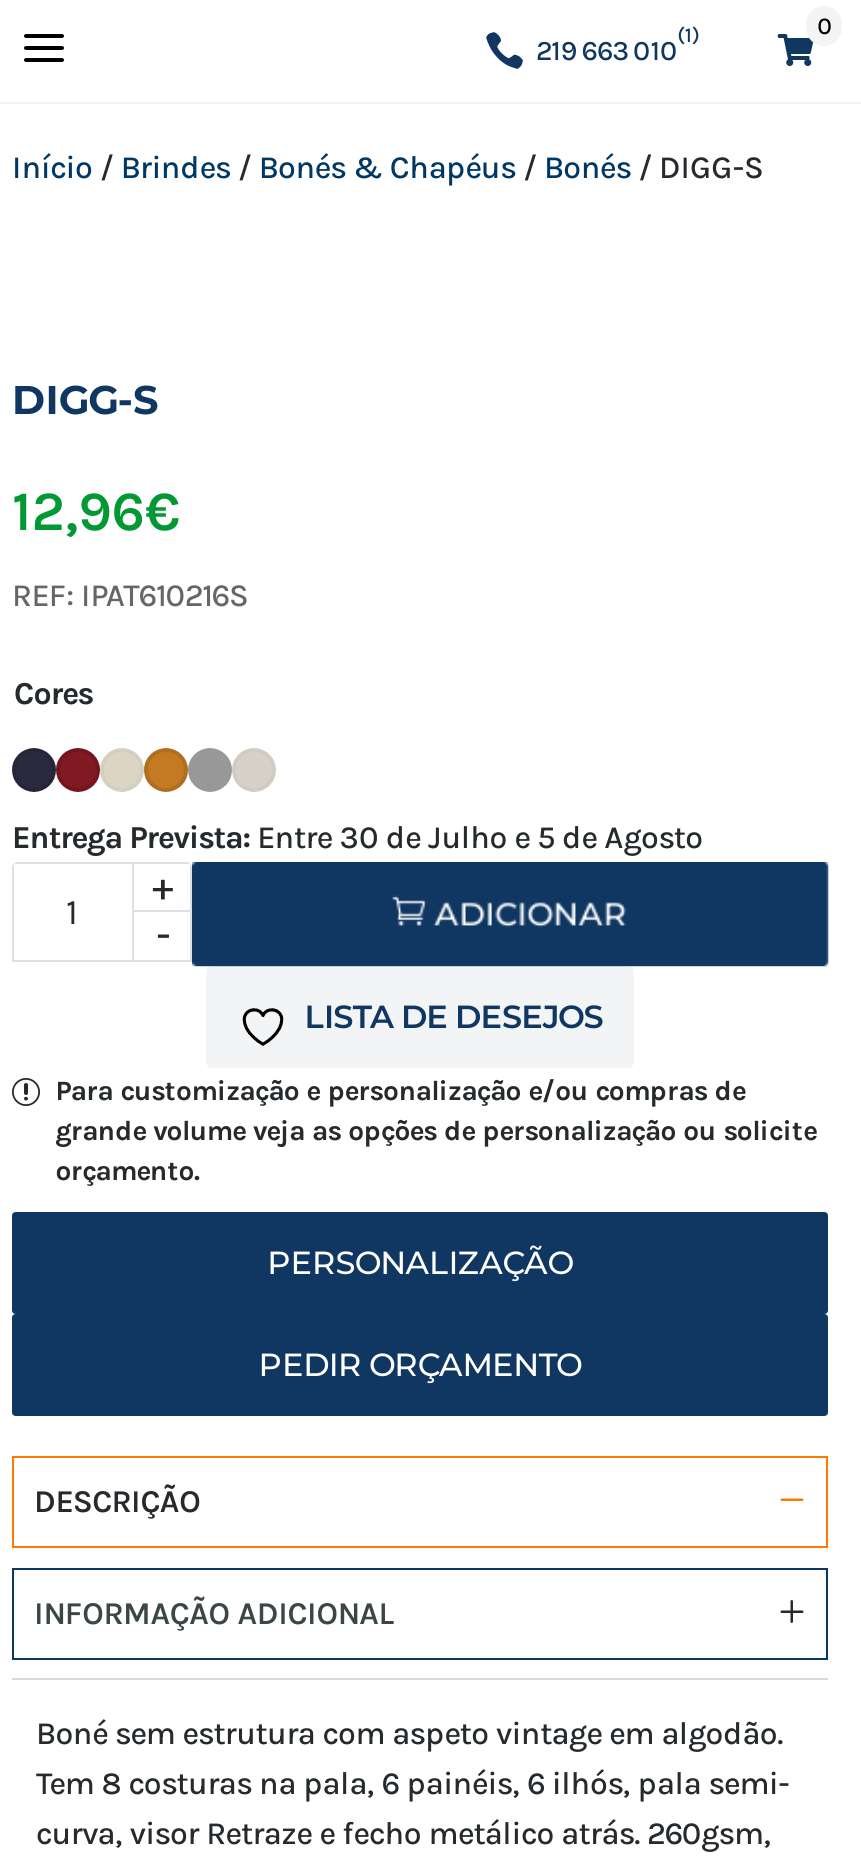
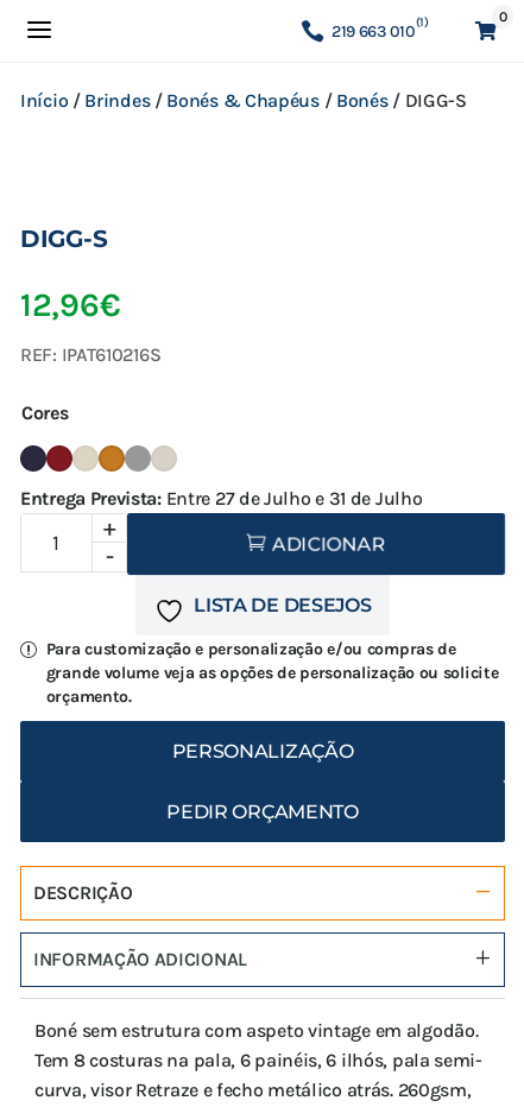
[12,818,703,856] Entrega Prevista: Entre 30 de Julho e 5 de Agosto -> [20,487,422,510] Entrega Prevista: Entre 27 de Julho e 31 de Julho

